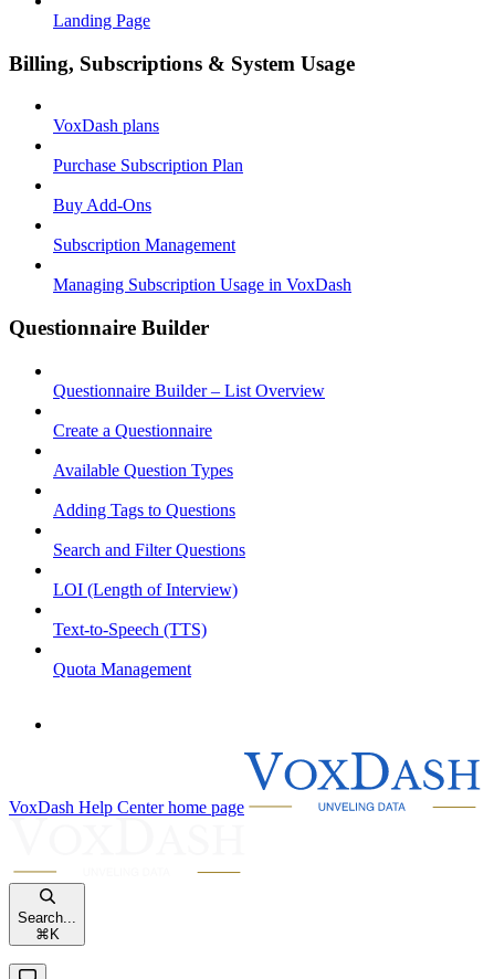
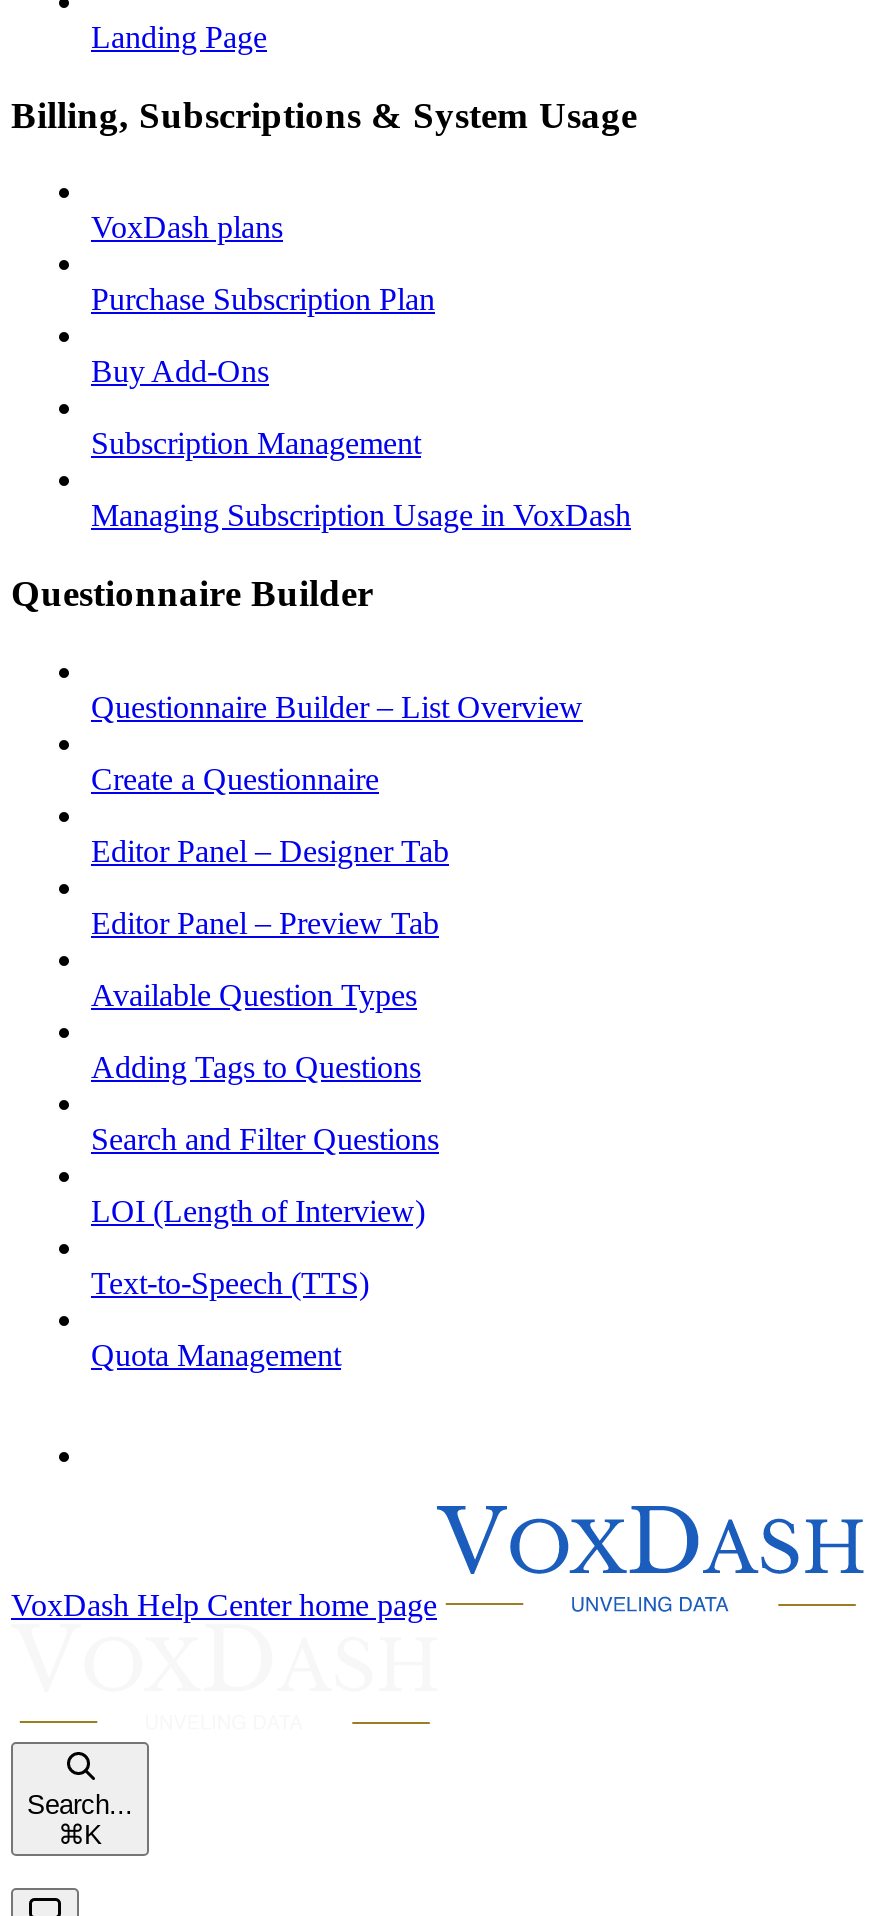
none -> [91,833,449,939] Editor Panel – Designer Tab | Editor Panel – Preview Tab

